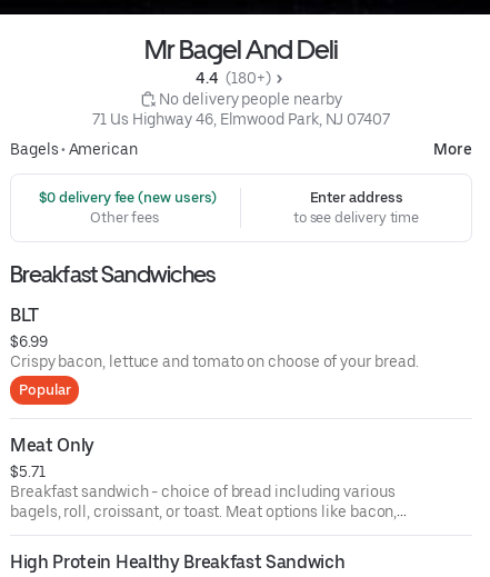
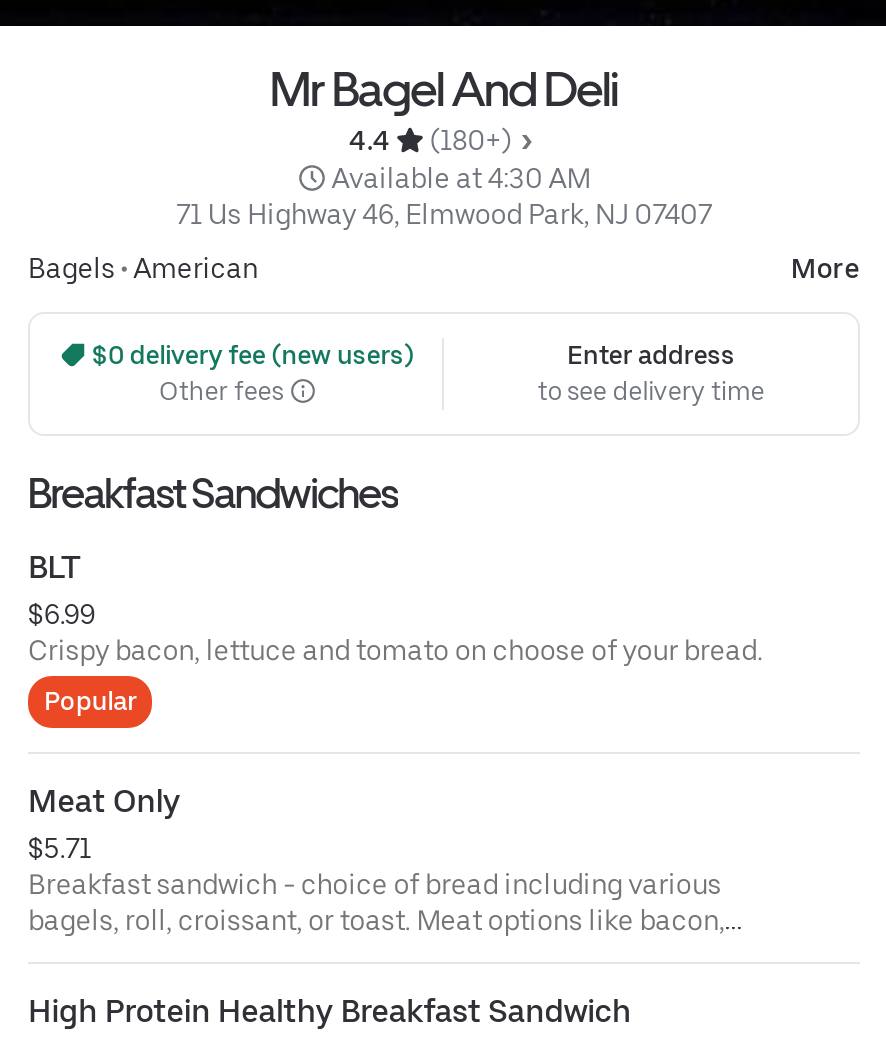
[159,69,342,108] 4.4 (180+) | No delivery people nearby -> [332,125,590,194] 4.4 | (180+) | Available at 4:30 AM

